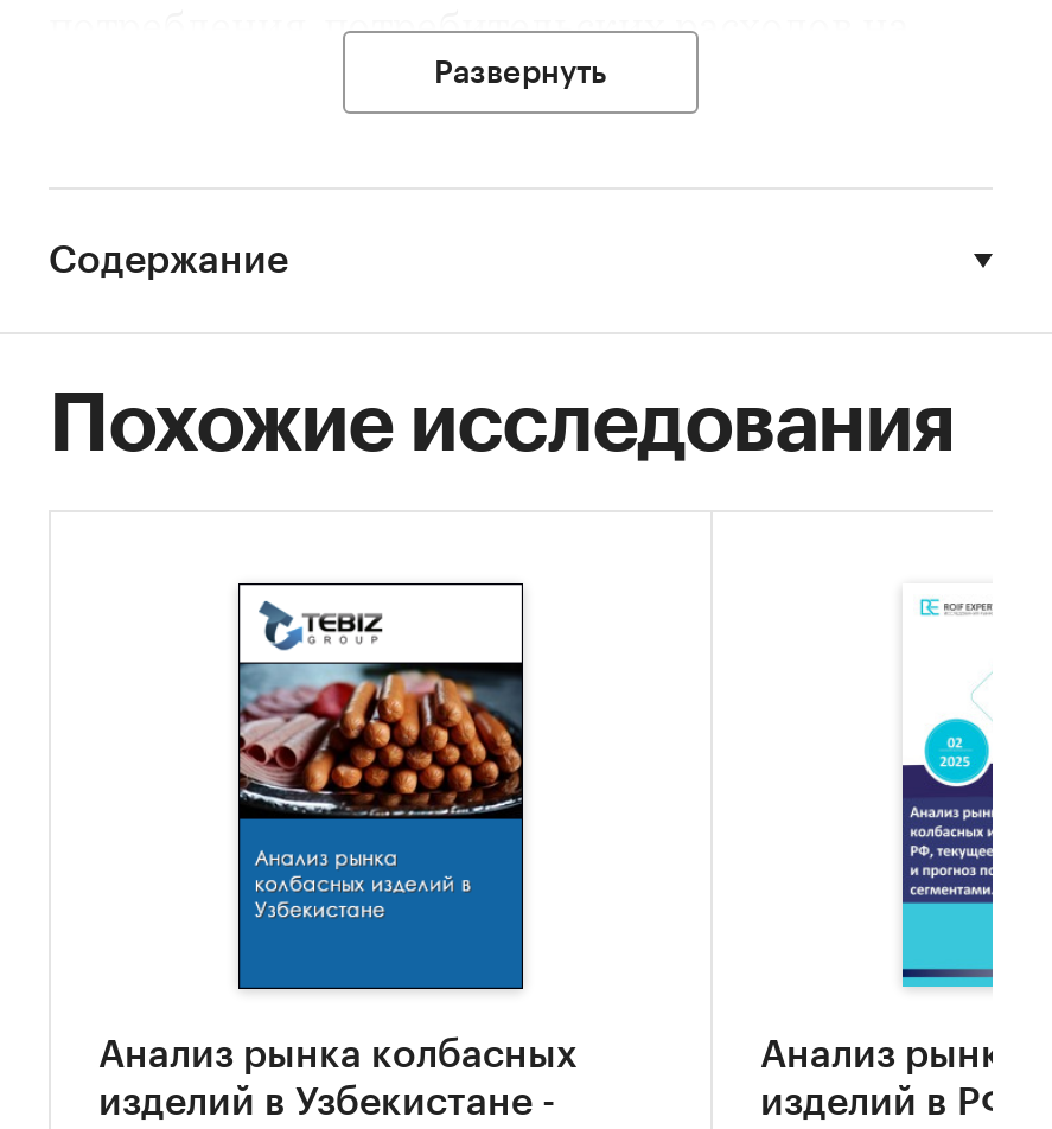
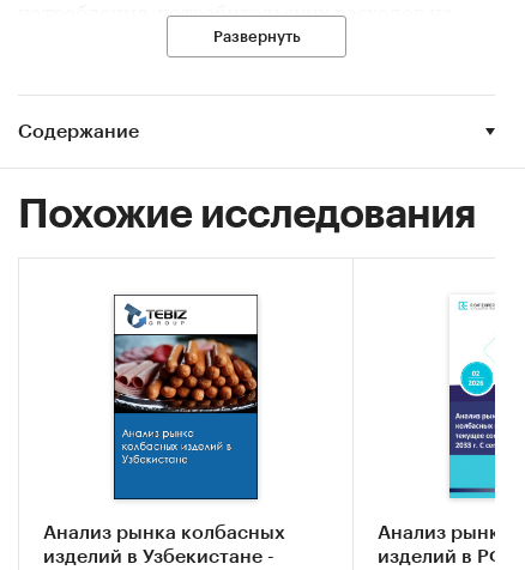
[910,809,993,897] [image] -> [454,410,495,451] [image]

